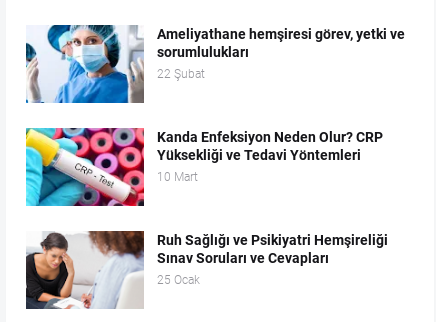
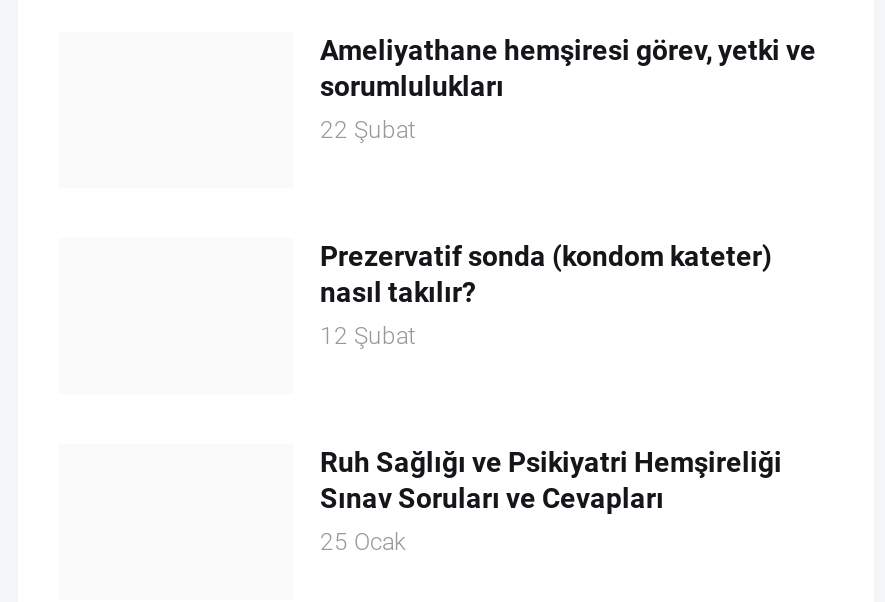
[25,24,145,104] [image] -> none
[25,127,145,207] [image] -> none
[157,129,383,184] Kanda Enfeksiyon Neden Olur? CRP | Yüksekliği ve Tedavi Yöntemleri | 10 Mart -> [320,240,772,350] Prezervatif sonda (kondom kateter) | nasıl takılır? | 12 Şubat
[25,230,145,310] [image] -> none

